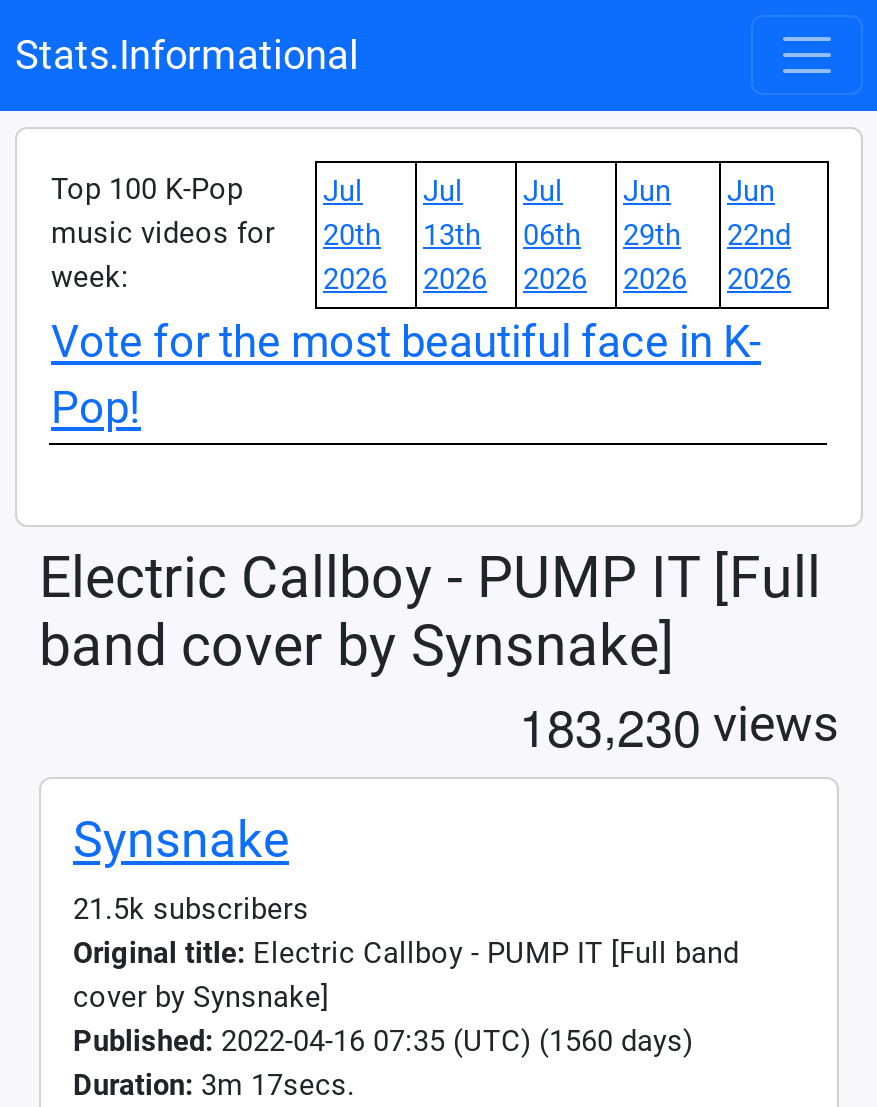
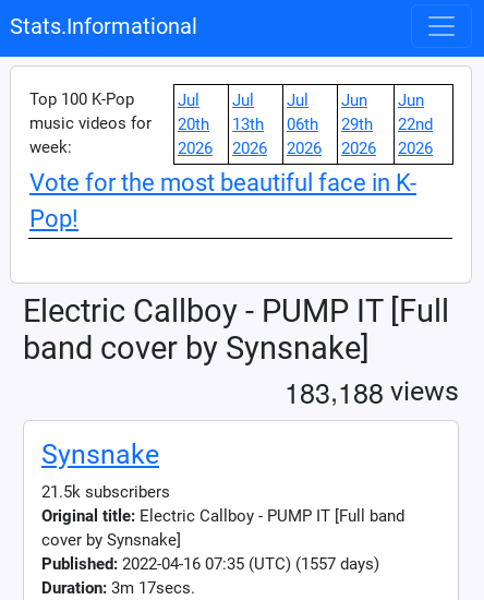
[519,685,839,761] 183,230 views -> [285,370,459,411] 183,188 views
[73,1023,693,1059] Published: 2022-04-16 07:35 (UTC) (1560 days) -> [41,554,379,574] Published: 2022-04-16 07:35 (UTC) (1557 days)

